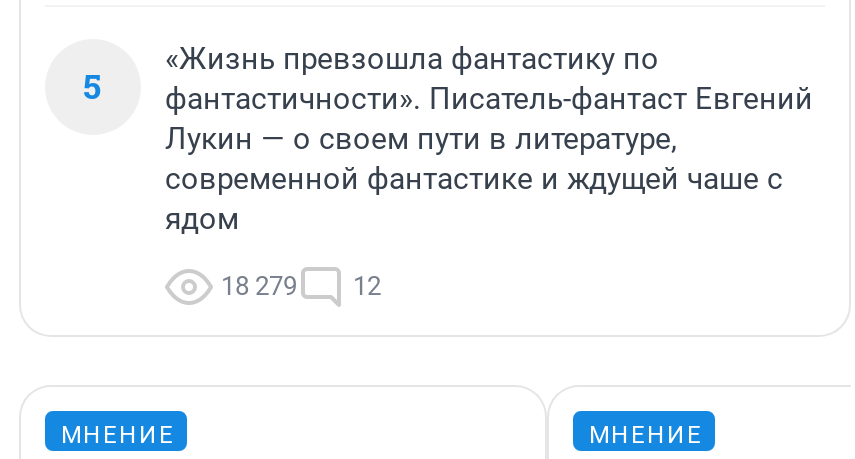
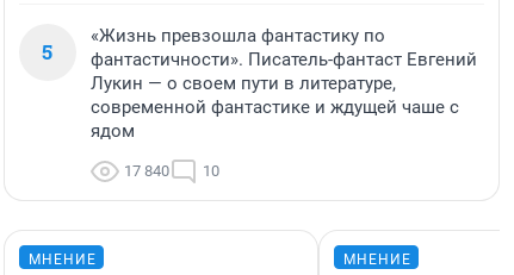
[221,271,297,301] 18 279 -> [124,162,169,180] 17 840
[353,271,381,301] 12 -> [203,162,219,180] 10

